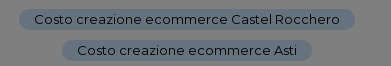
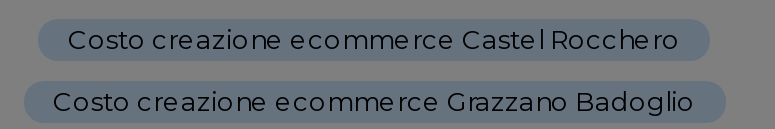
[77,42,297,58] Costo creazione ecommerce Asti -> [53,84,695,116] Costo creazione ecommerce Grazzano Badoglio

